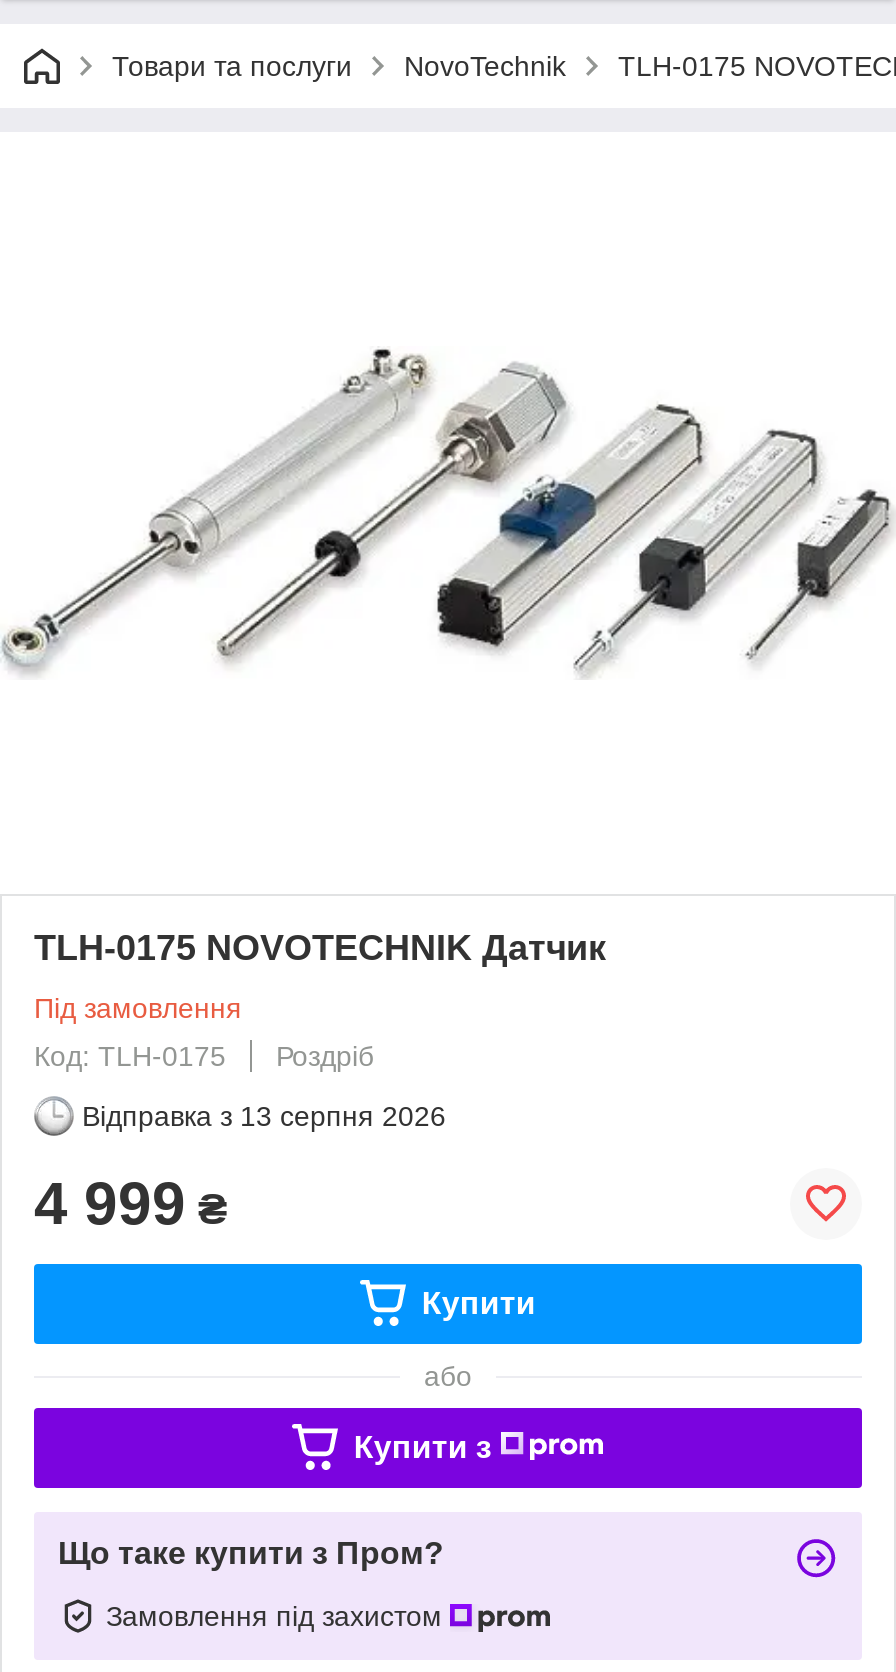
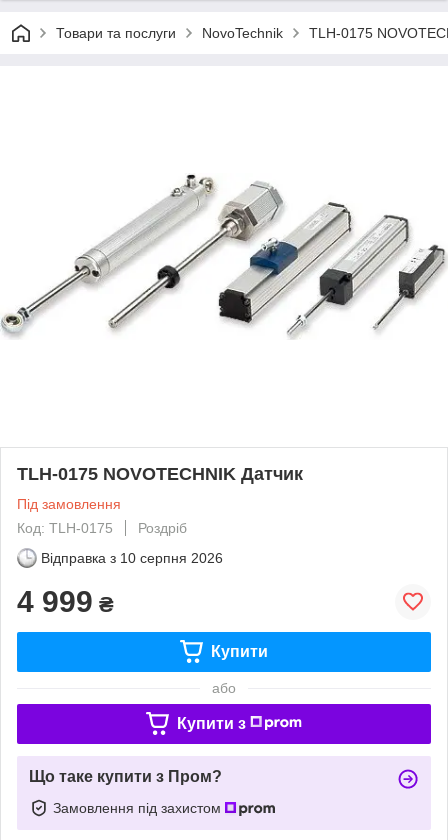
[82,1100,446,1132] Відправка з 13 серпня 2026 -> [41,550,223,566] Відправка з 10 серпня 2026

